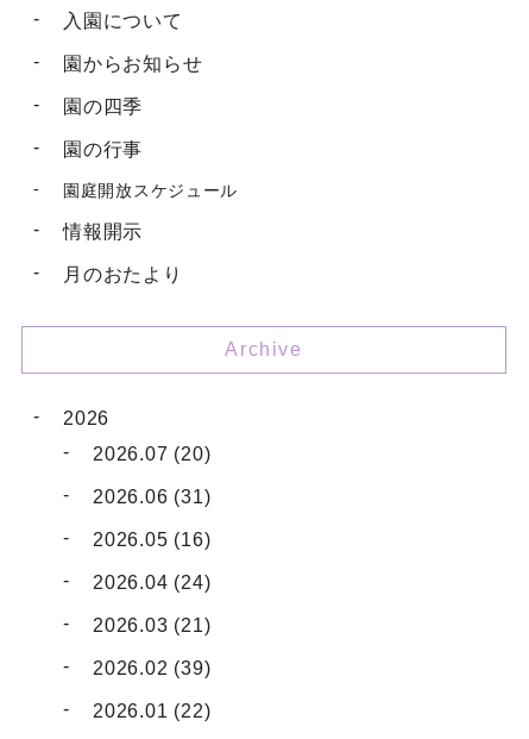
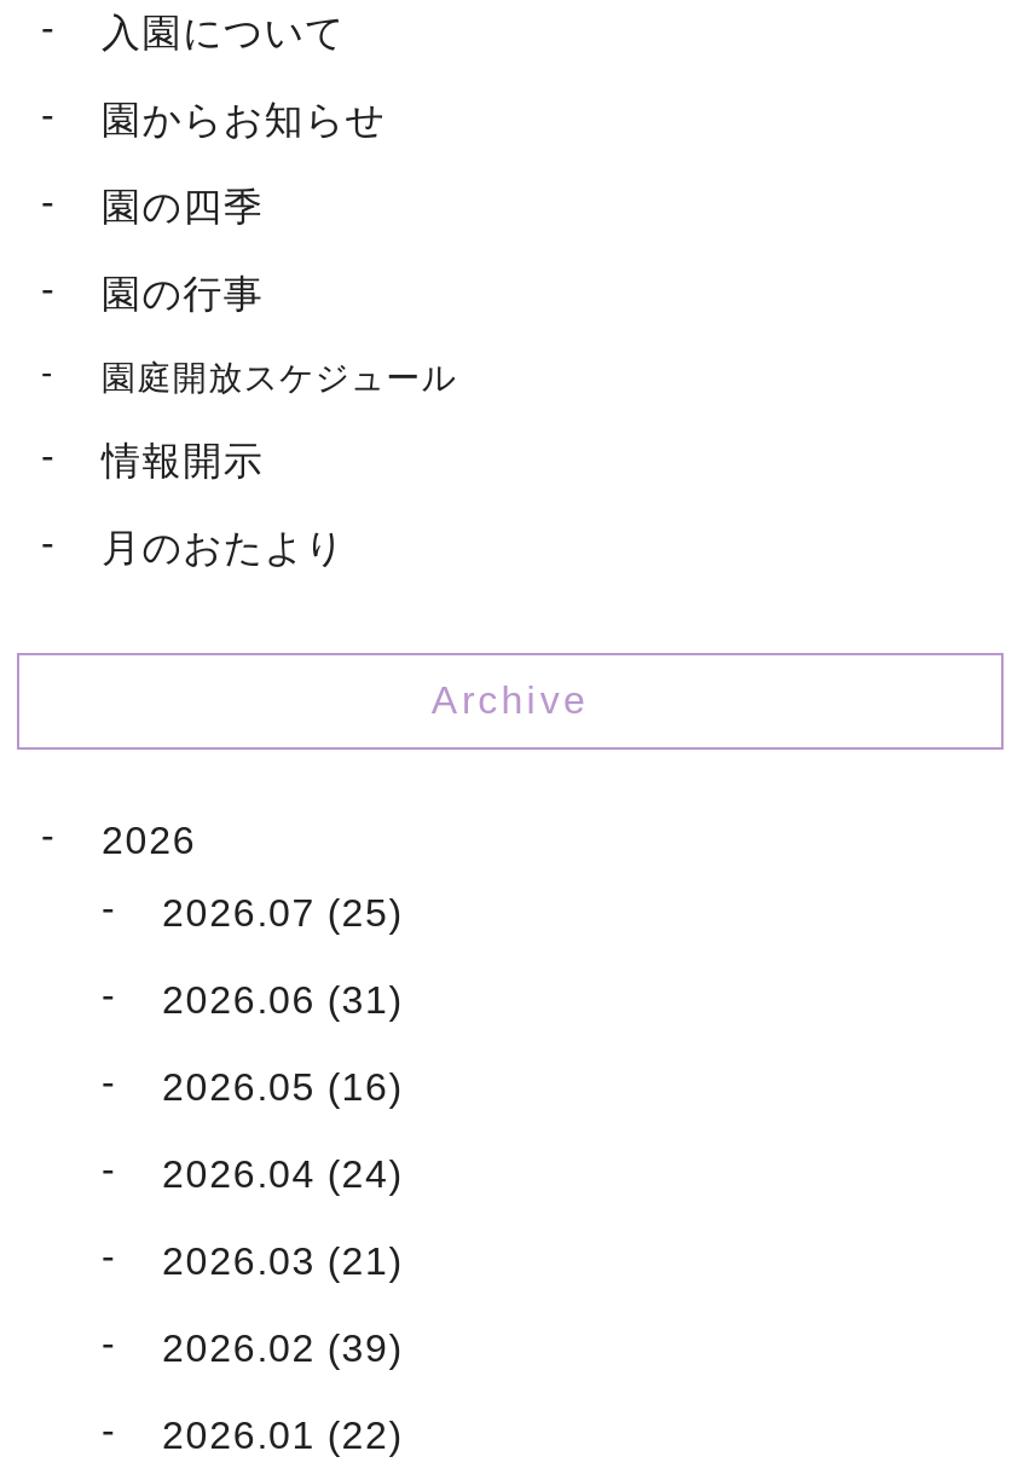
[93,444,211,464] 2026.07 (20) -> [162,892,403,933] 2026.07 (25)

